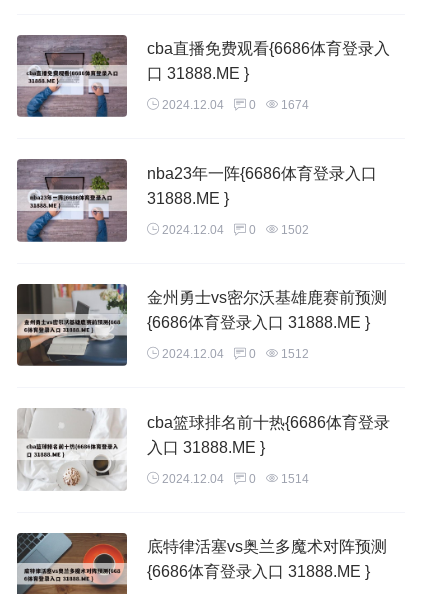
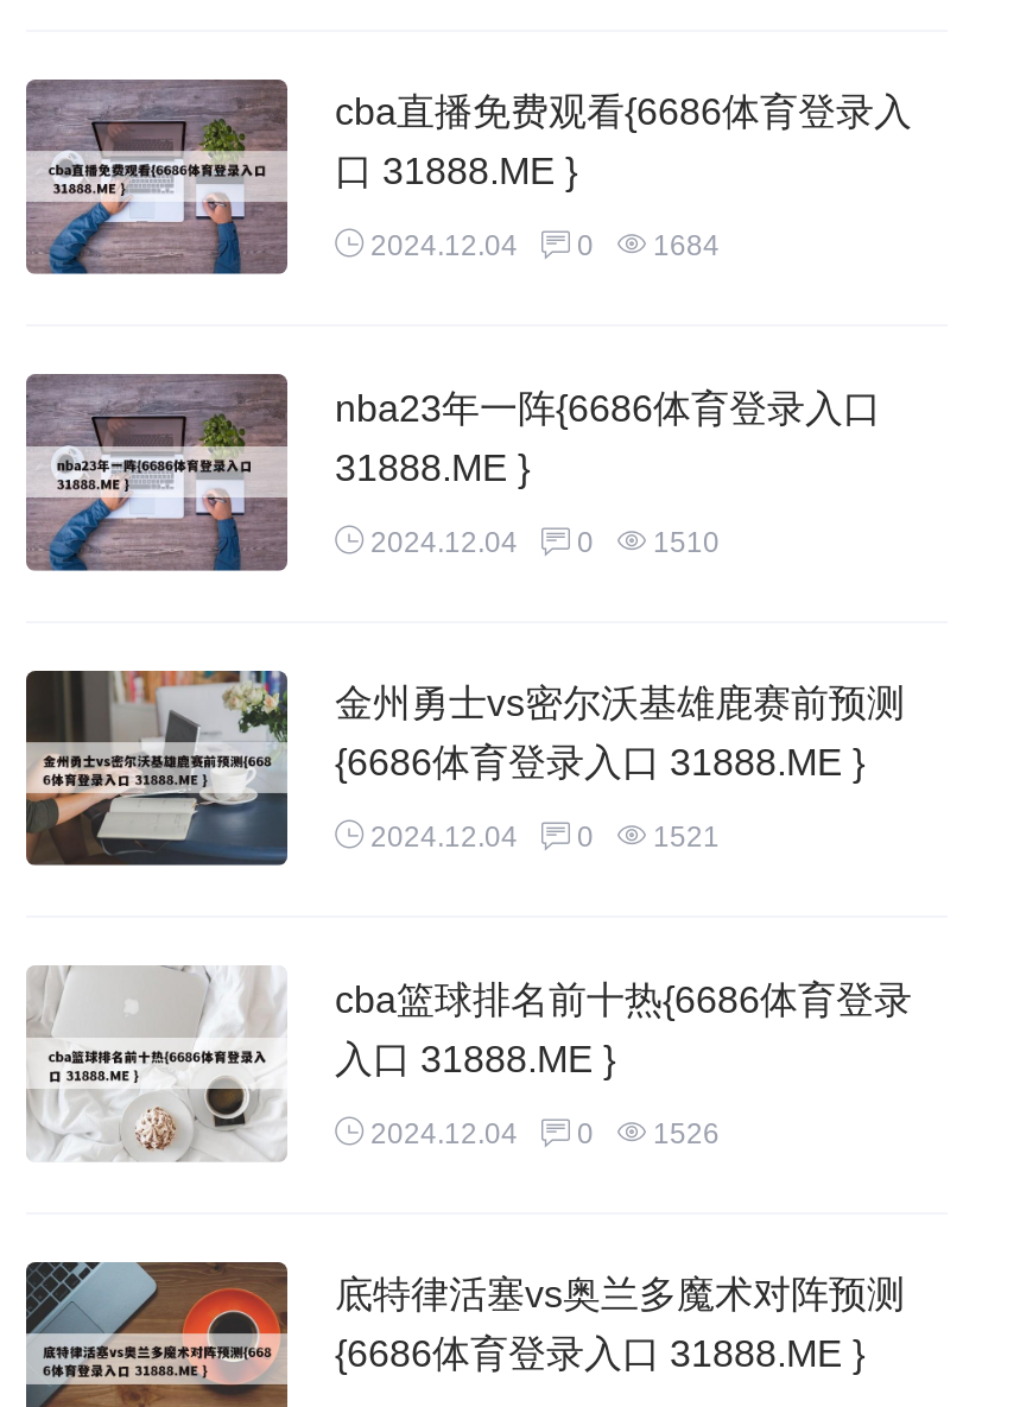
[162,98,309,112] 2024.12.04 0 1674 -> [370,230,720,263] 2024.12.04 0 1684
[162,223,309,237] 2024.12.04 0 1502 -> [370,526,720,559] 2024.12.04 0 1510
[162,347,309,361] 2024.12.04 0 1512 -> [370,821,720,854] 2024.12.04 0 1521
[162,472,309,486] 2024.12.04 0 1514 -> [370,1117,720,1150] 2024.12.04 0 1526

